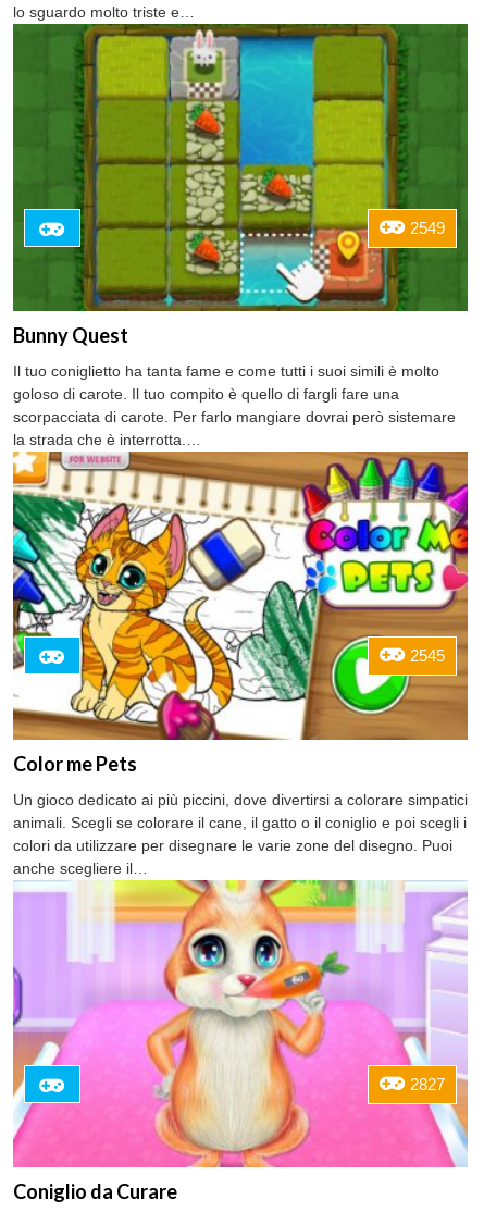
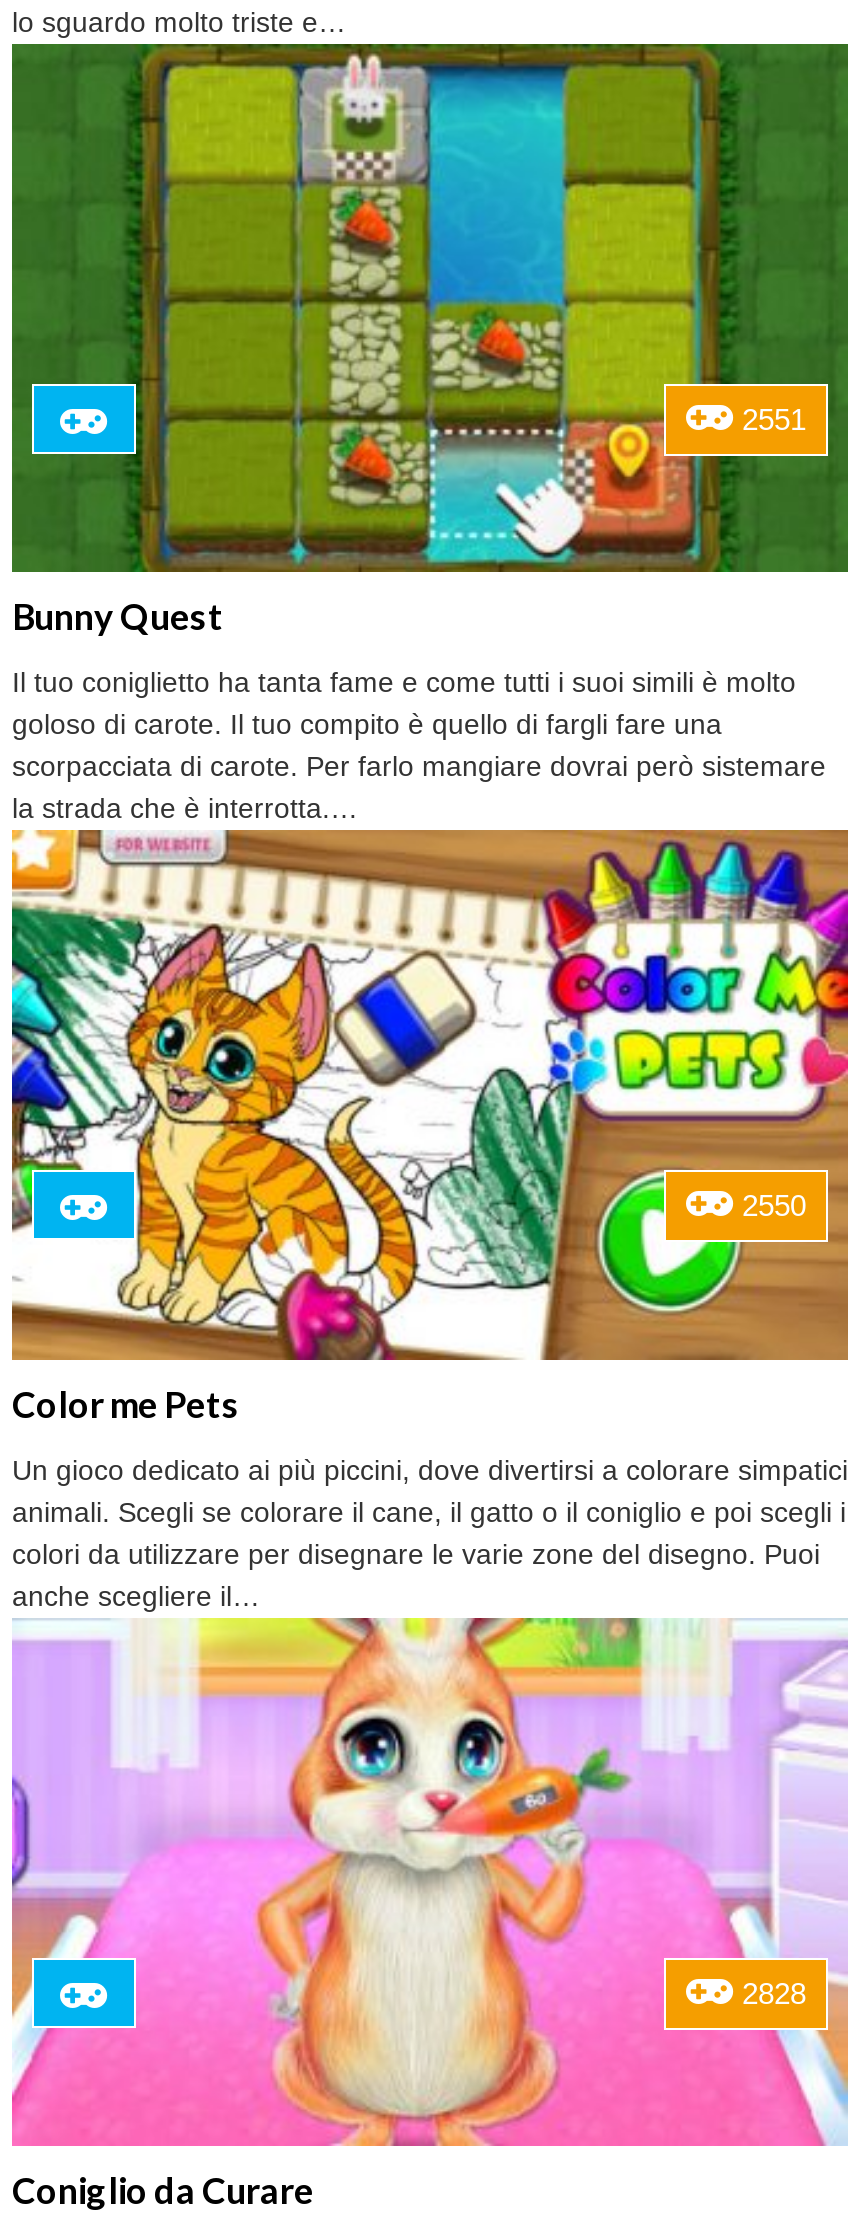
[410,219,445,237] 2549 -> [742,402,806,436] 2551
[410,646,445,665] 2545 -> [742,1188,806,1222] 2550
[410,1074,445,1093] 2827 -> [742,1975,806,2009] 2828

